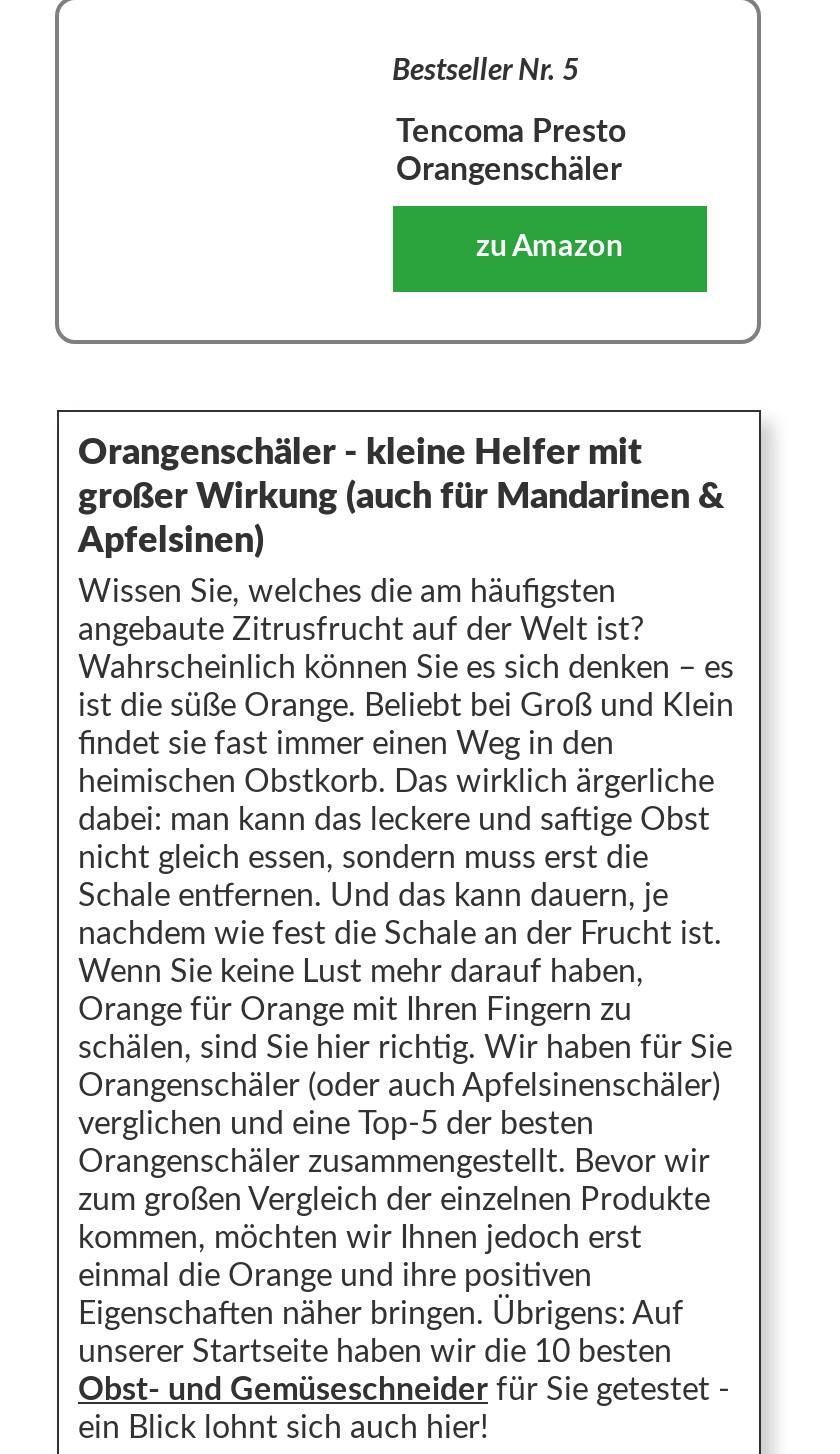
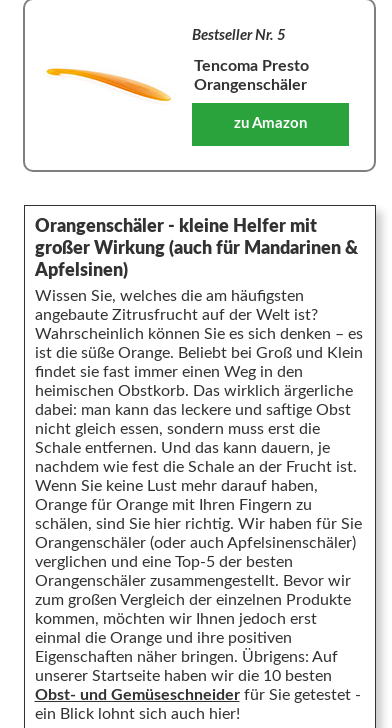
none -> [46,67,172,102] [image]

